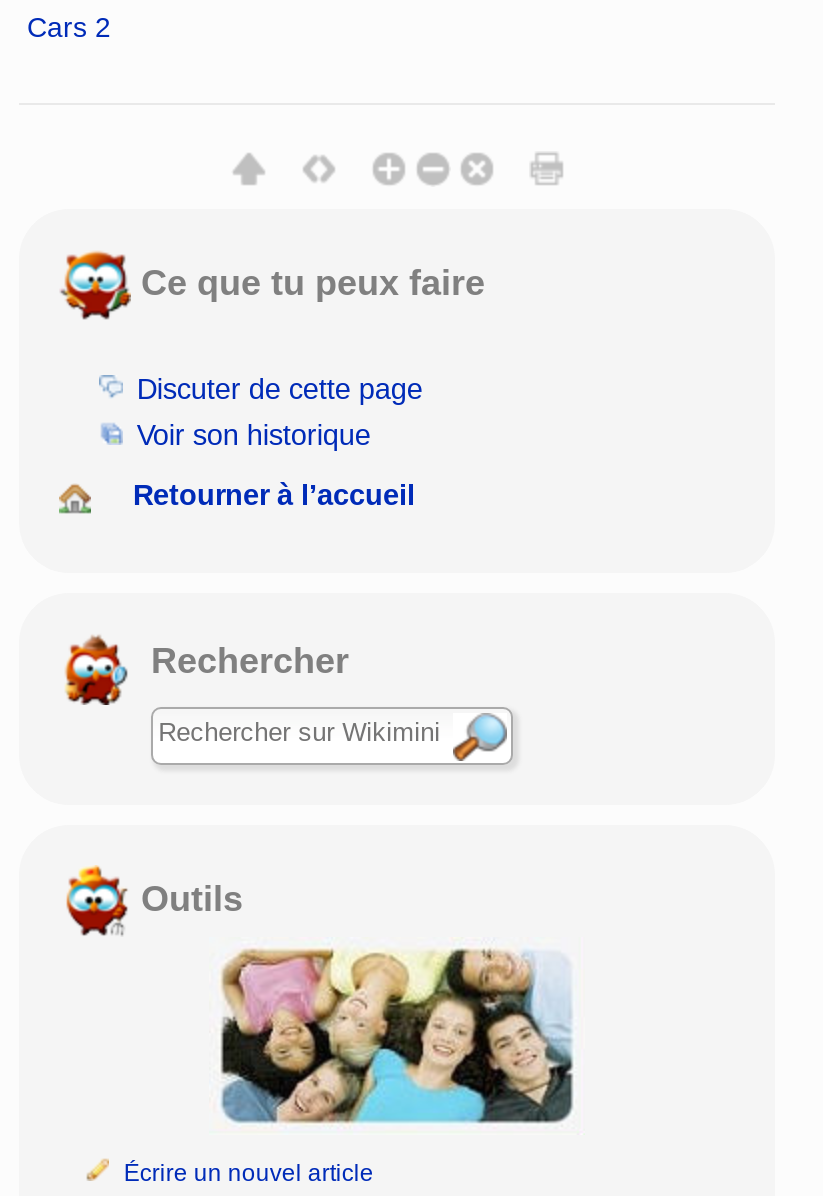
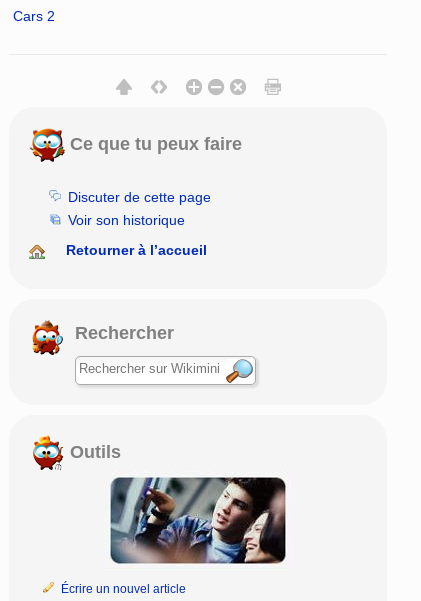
[221,947,573,1125] [image] -> [110,476,287,565] [image]

